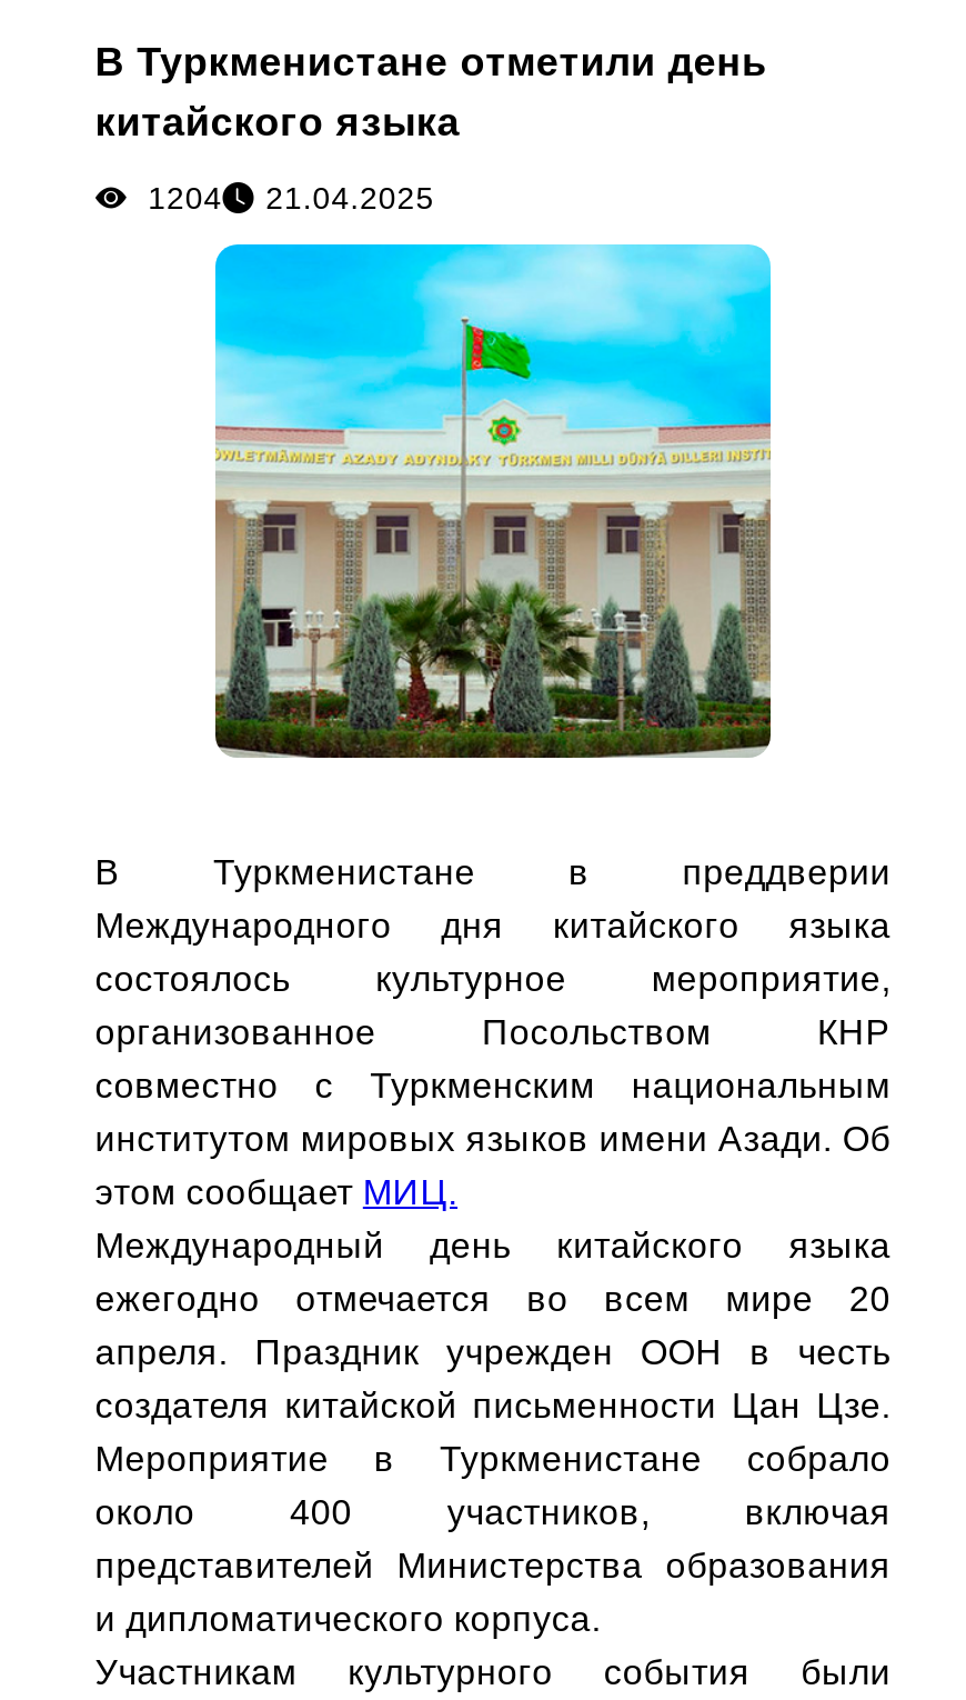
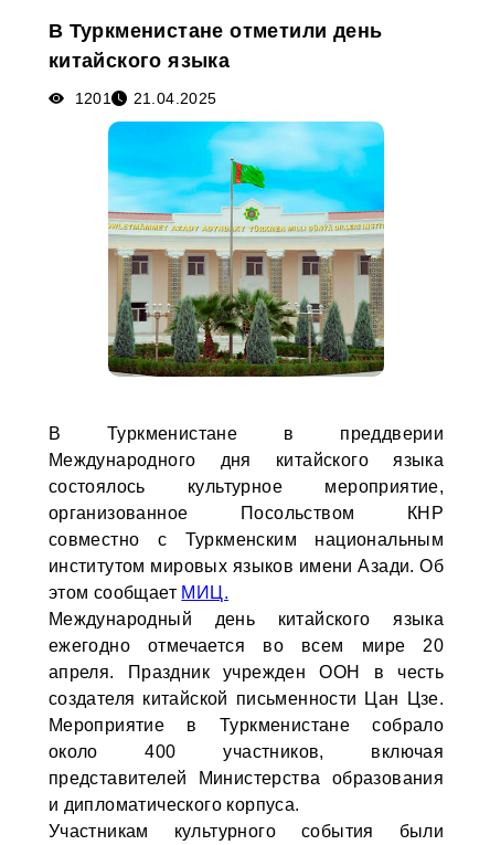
[138,180,434,216] 1204 21.04.2025 -> [70,89,217,107] 1201 21.04.2025

